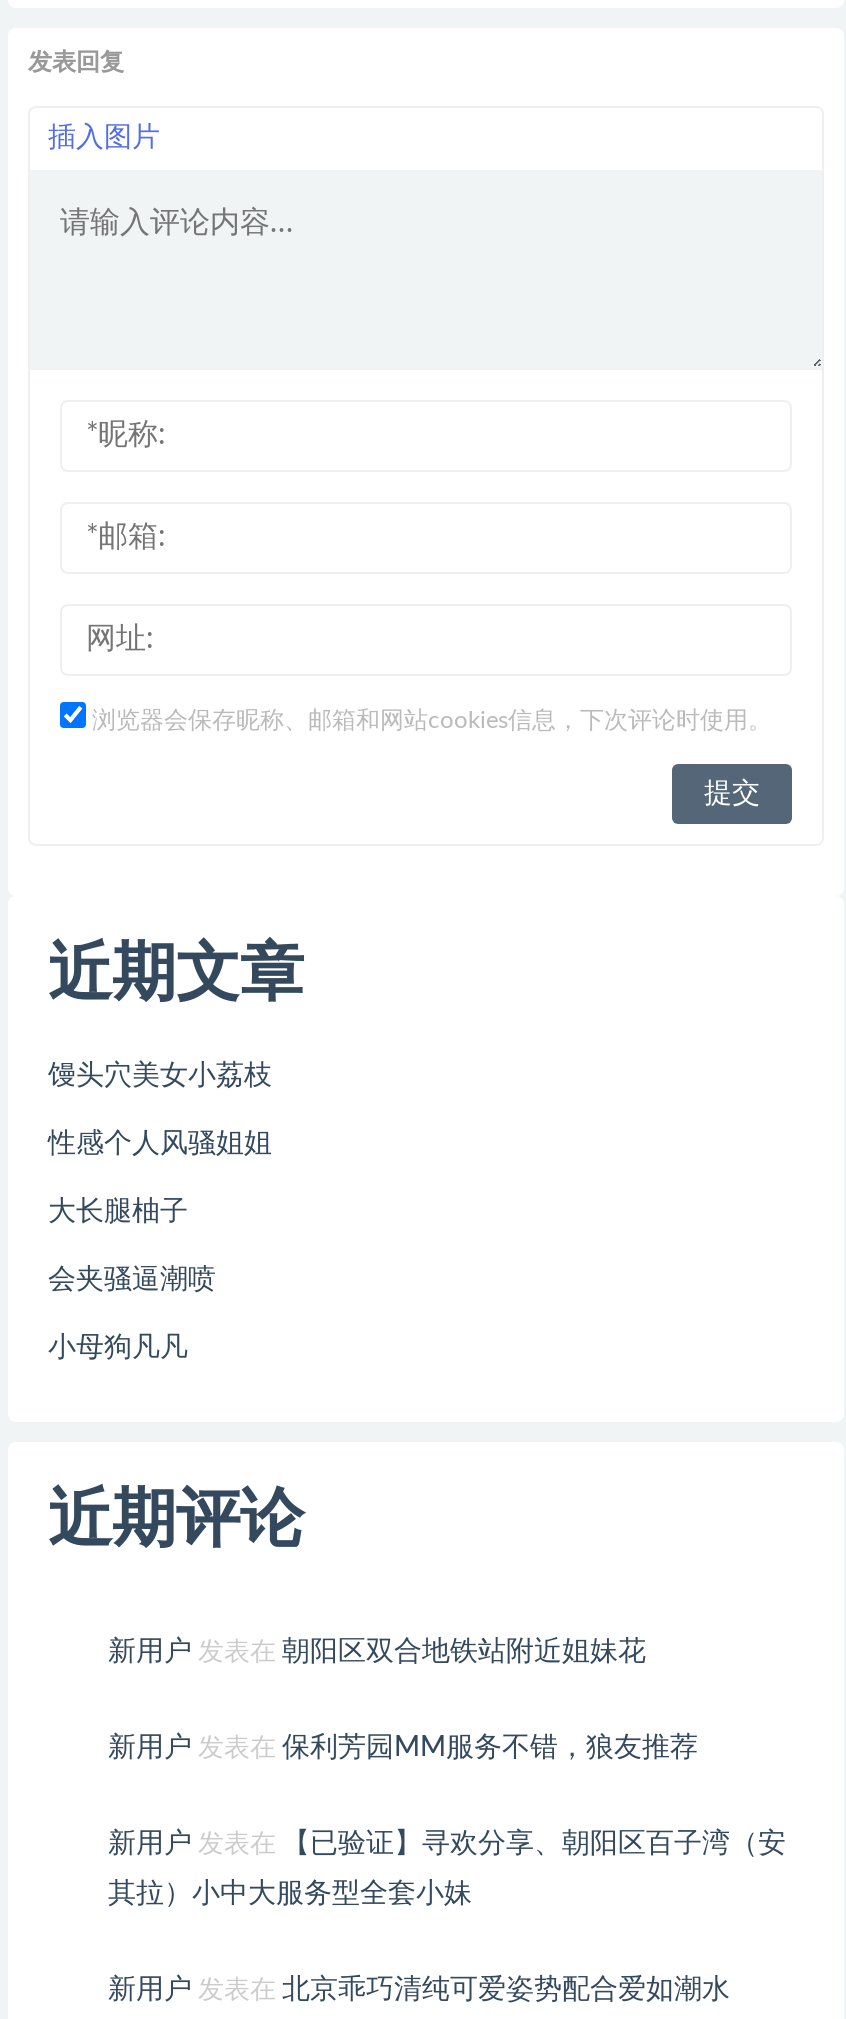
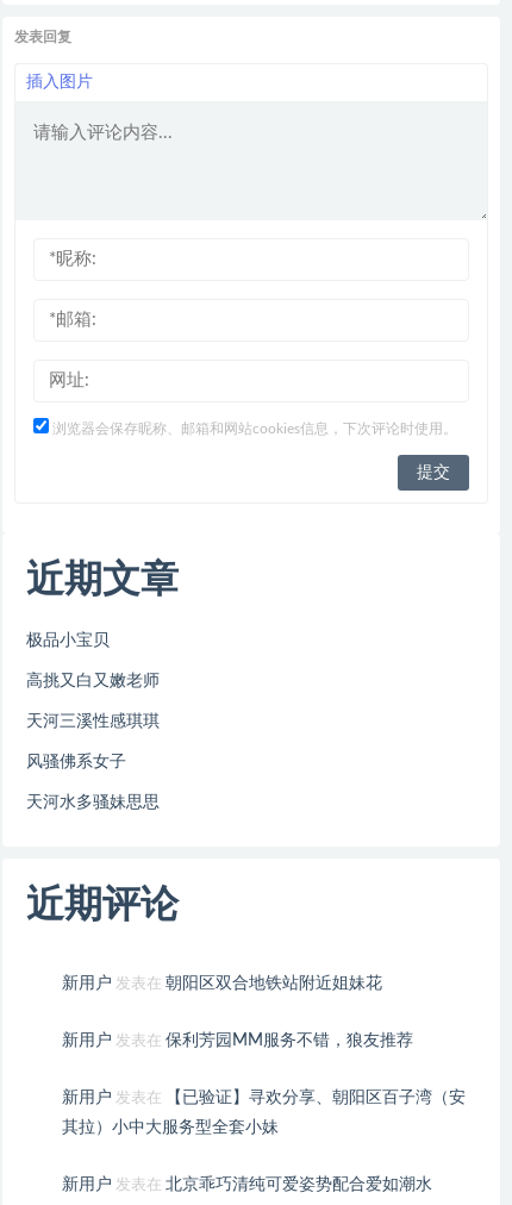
[48,1061,272,1089] 馒头穴美女小荔枝 -> [26,632,110,648] 极品小宝贝
[48,1129,272,1157] 性感个人风骚姐姐 -> [26,672,160,689] 高挑又白又嫩老师
[48,1197,188,1225] 大长腿柚子 -> [26,713,160,729] 天河三溪性感琪琪
[48,1265,216,1293] 会夹骚逼潮喷 -> [26,753,126,770] 风骚佛系女子
[48,1333,188,1361] 小母狗凡凡 -> [26,794,160,810] 天河水多骚妹思思

